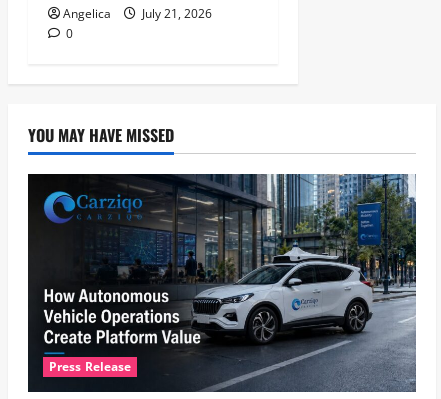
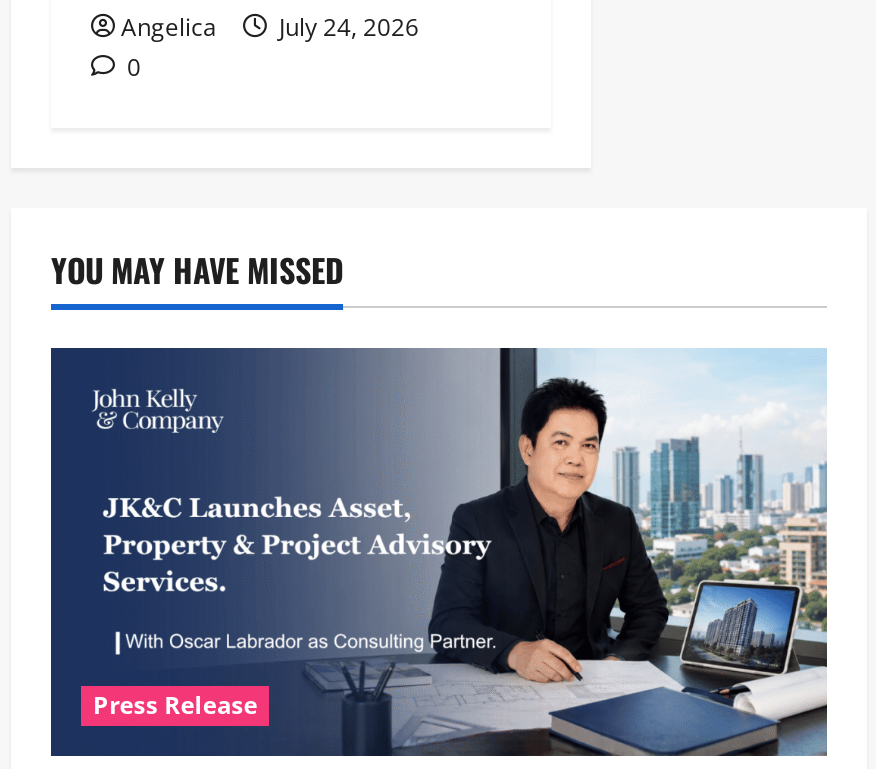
[63,4,212,21] Angelica July 21, 2026 -> [121,9,419,43] Angelica July 24, 2026
[28,173,417,393] [image] -> [51,348,827,756] [image]

